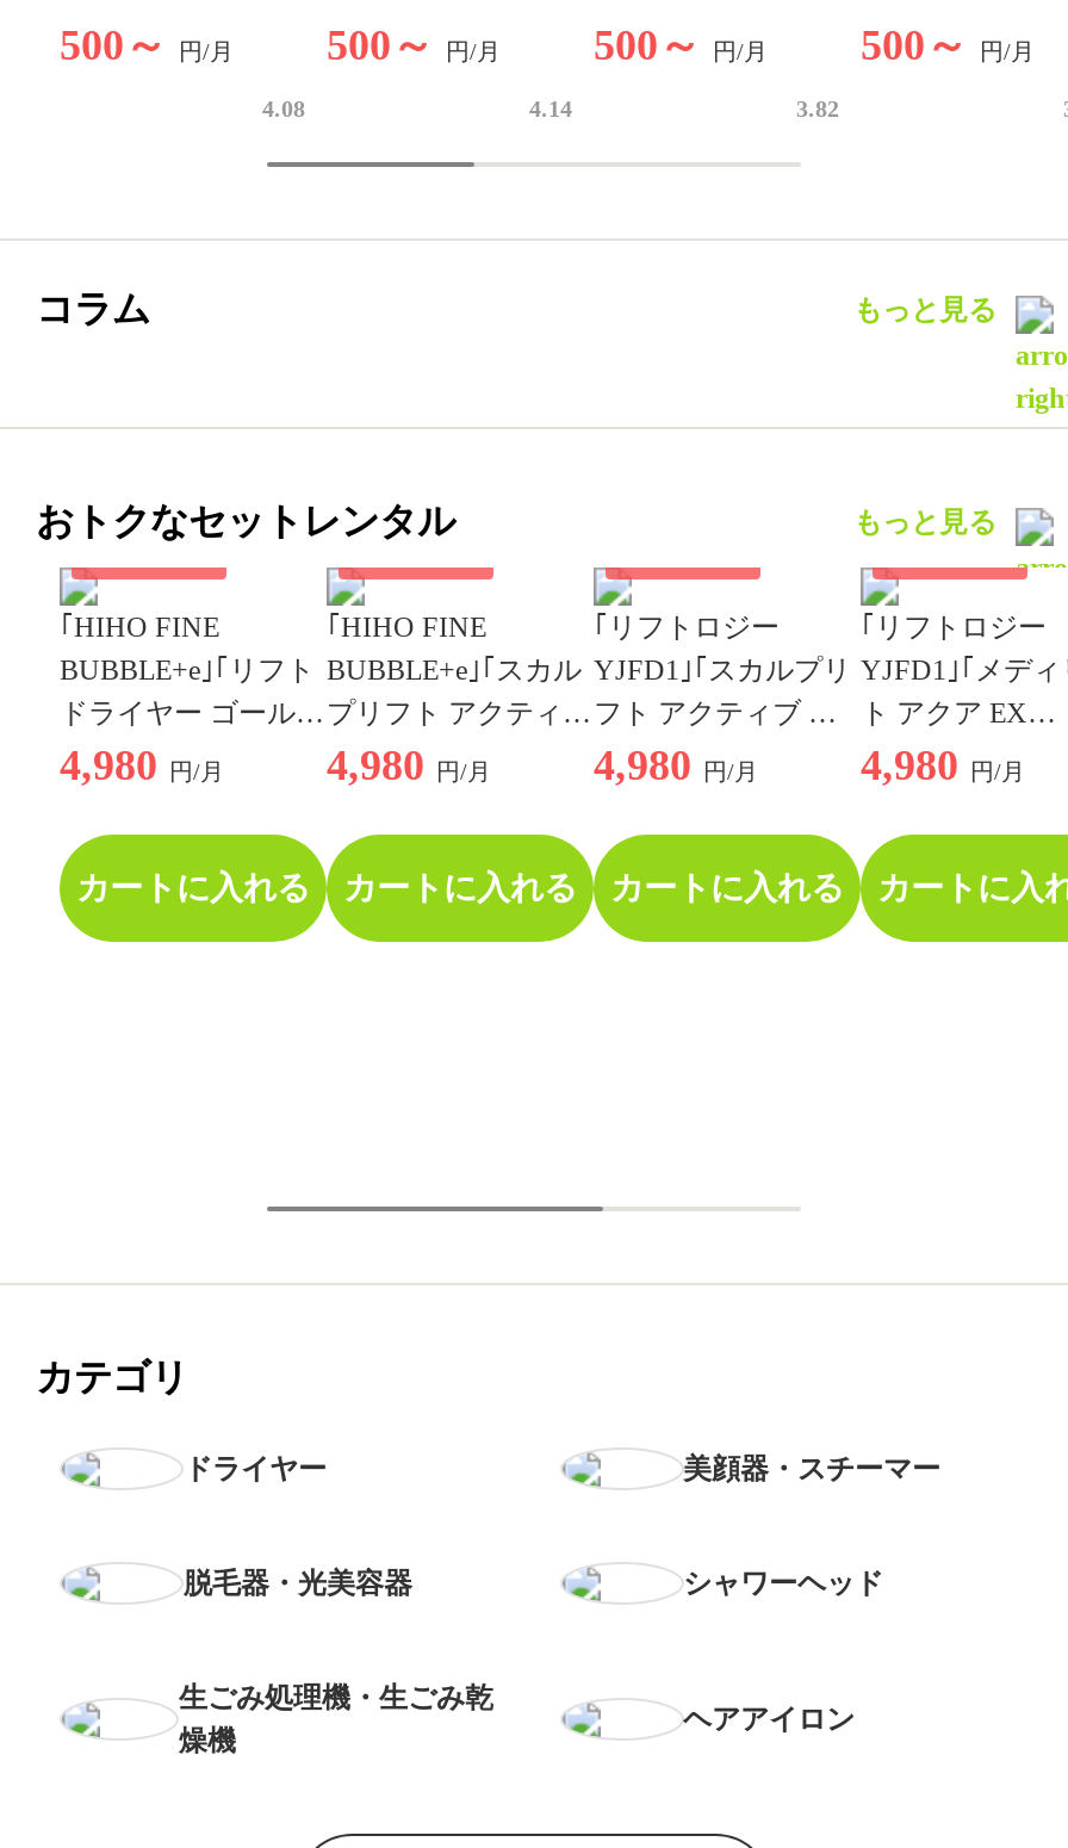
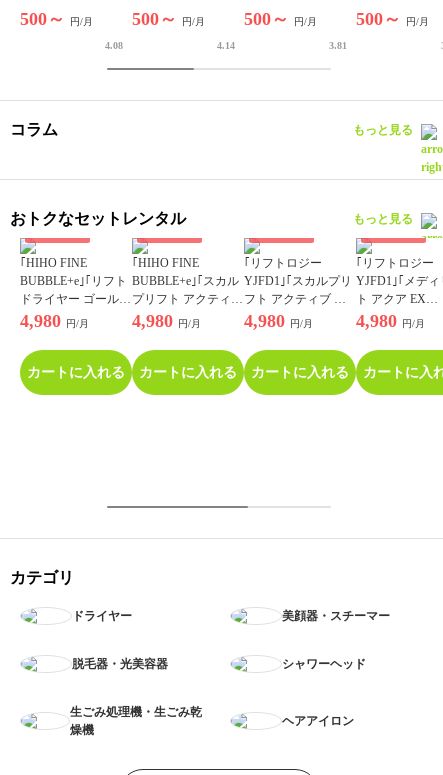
[796,95,839,122] 3.82 -> [329,40,347,51] 3.81

